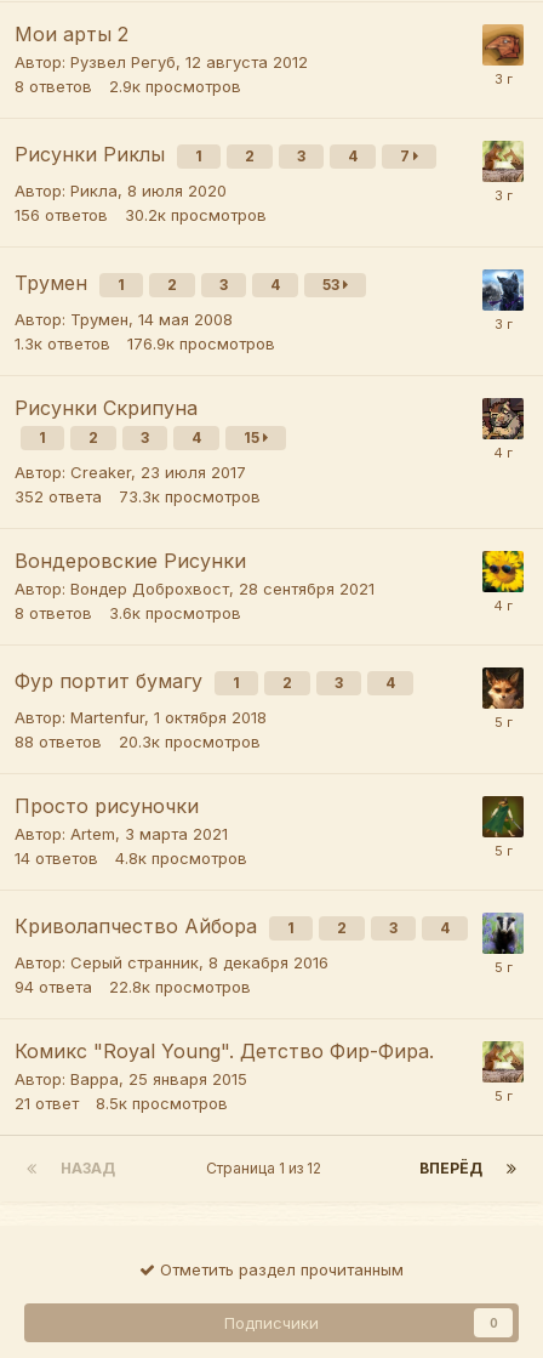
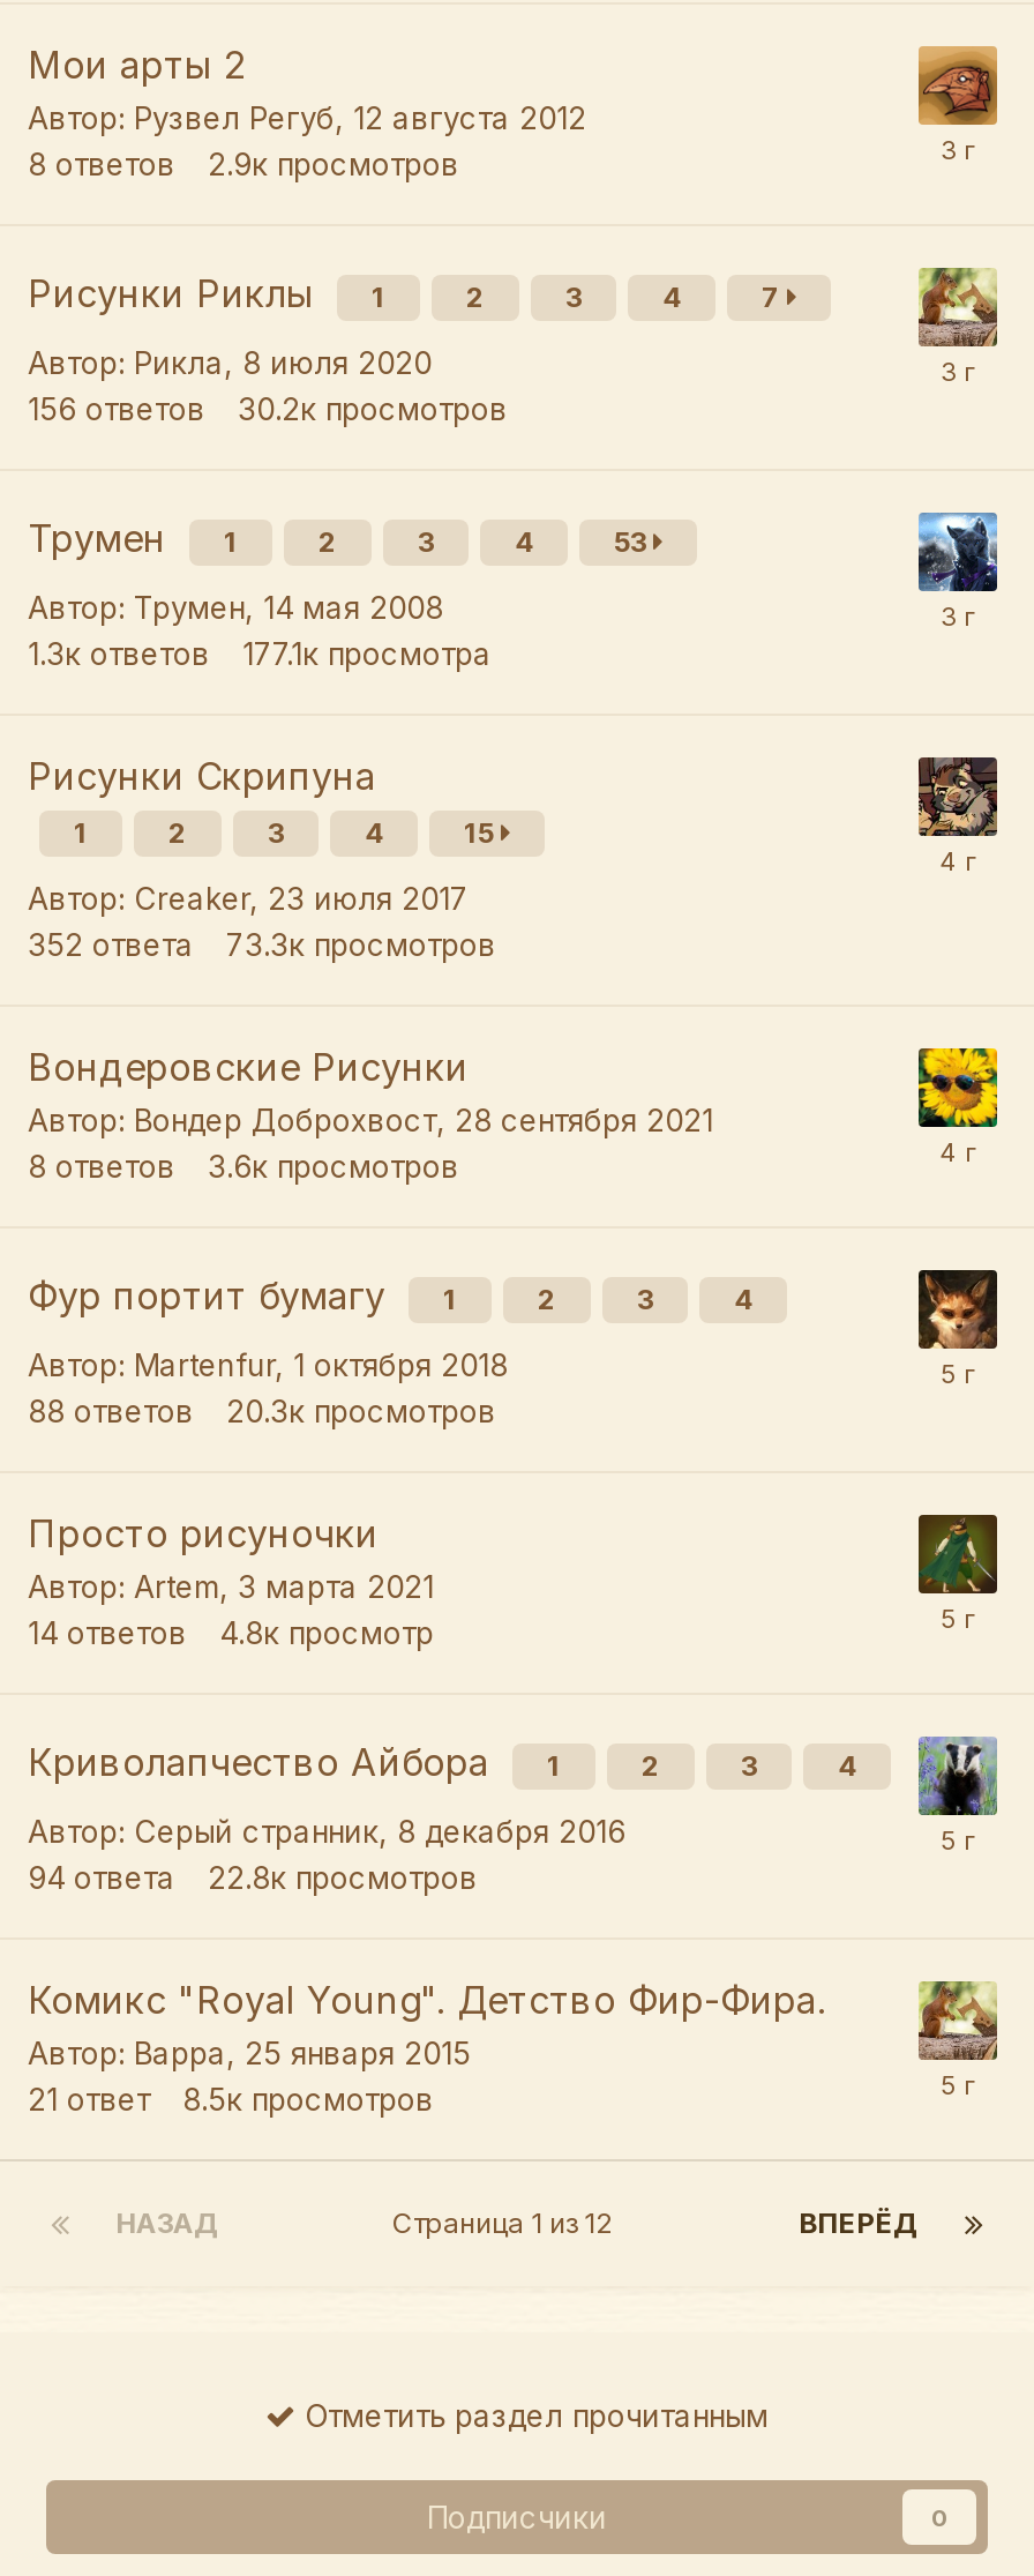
[15,333,275,353] 1.3к ответов 176.9к просмотров -> [28,634,492,671] 1.3к ответов 177.1к просмотра
[15,848,247,867] 14 ответов 4.8к просмотров -> [28,1613,434,1650] 14 ответов 4.8к просмотр

